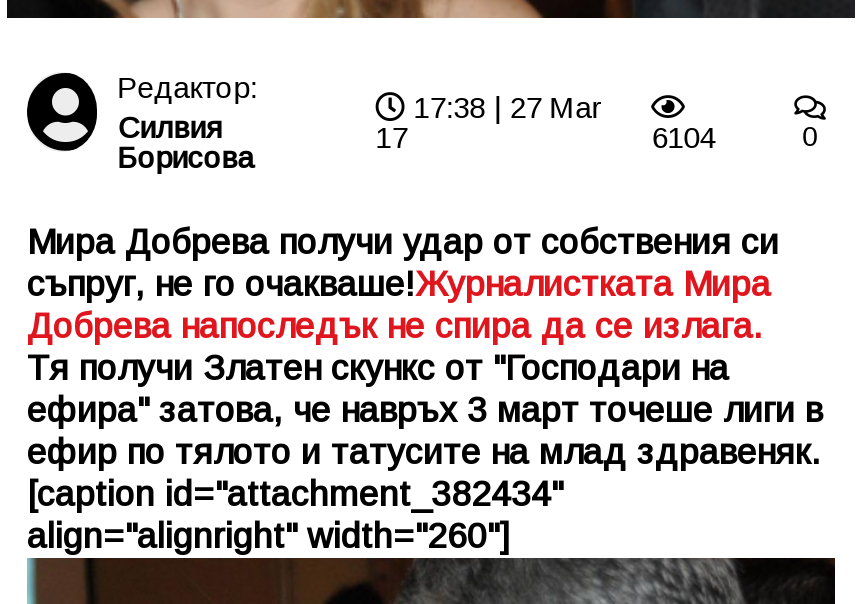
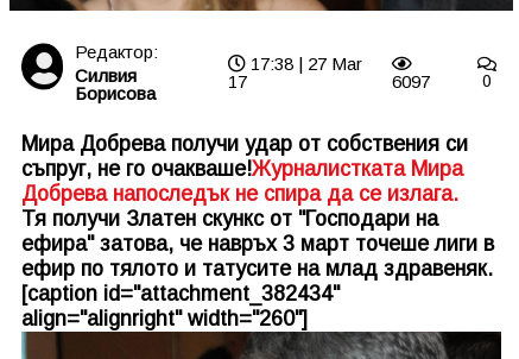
[651,119,715,153] 6104 -> [392,71,430,91] 6097

